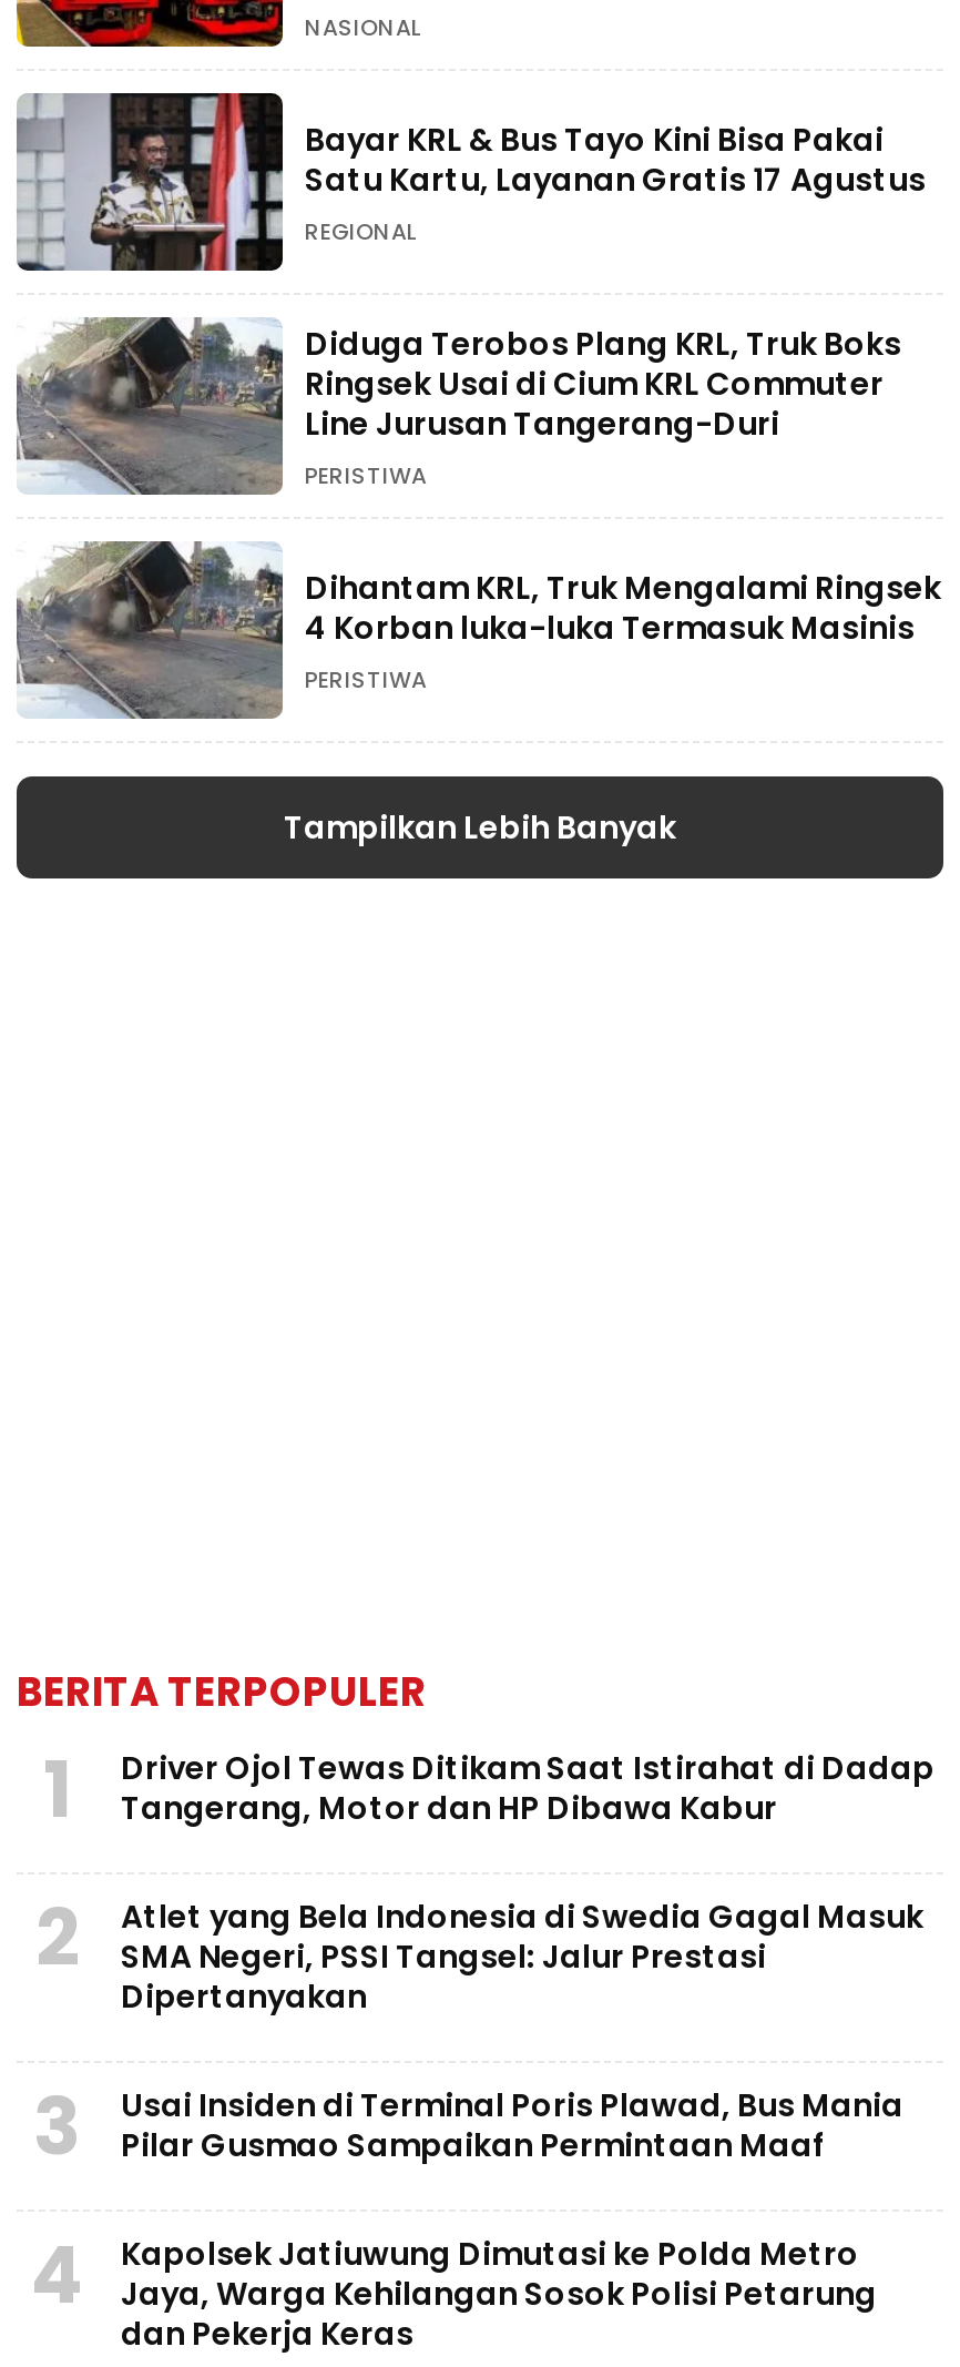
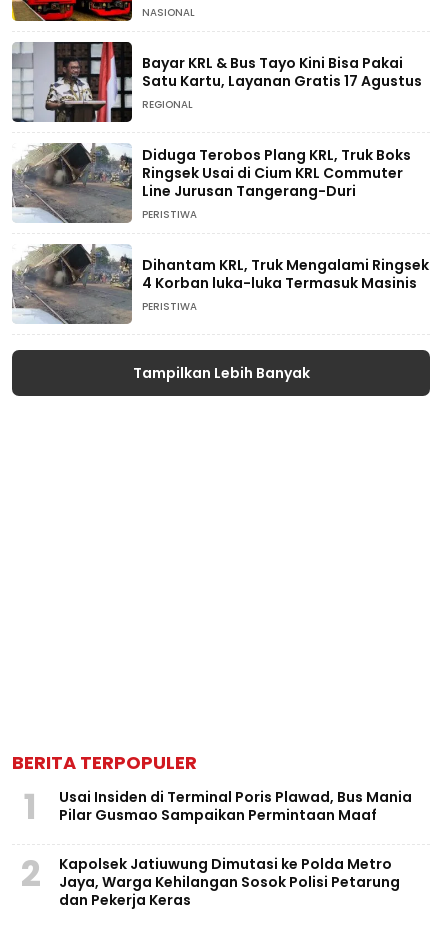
[33,1745,935,2180] Driver Ojol Tewas Ditikam Saat Istirahat di Dadap | Tangerang, Motor dan HP Dibawa Kabur | 2 | Atlet yang Bela Indonesia di Swedia Gagal Masuk | SMA Negeri, PSSI Tangsel: Jalur Prestasi | Dipertanyakan | 3 -> none
[31,2220,877,2329] 4 Kapolsek Jatiuwung Dimutasi ke Polda Metro Jaya, Warga Kehilangan Sosok Polisi Petarung -> [20,849,400,898] 2 Kapolsek Jatiuwung Dimutasi ke Polda Metro Jaya, Warga Kehilangan Sosok Polisi Petarung

